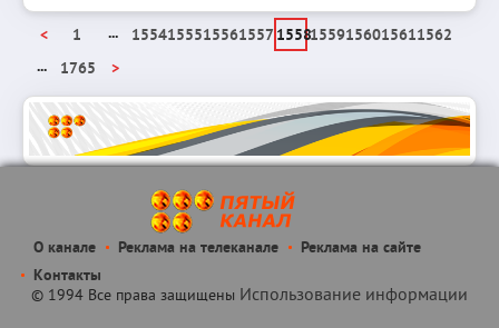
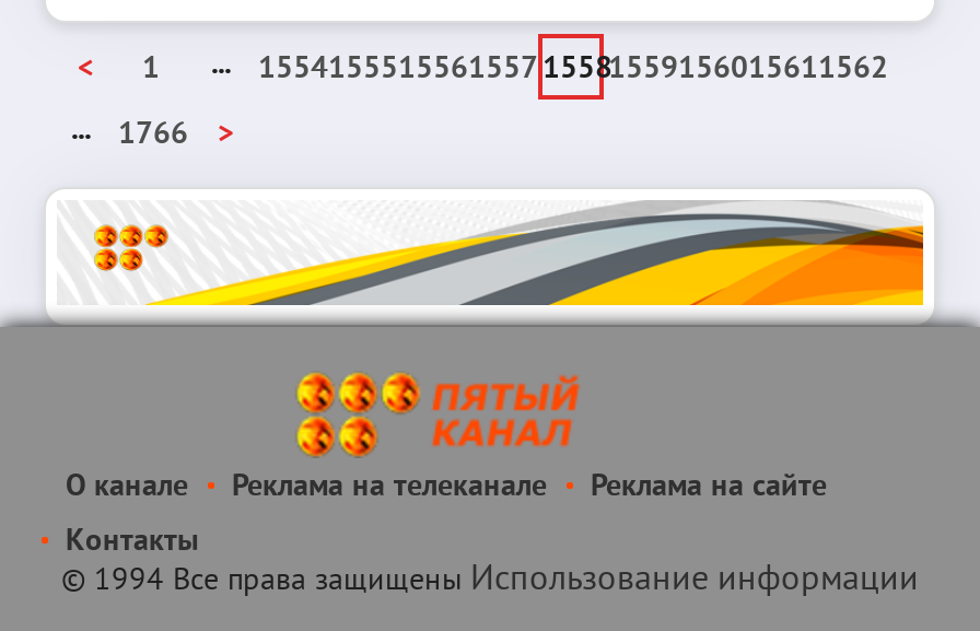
[60,60,96,79] 1765 -> [118,117,188,154] 1766

